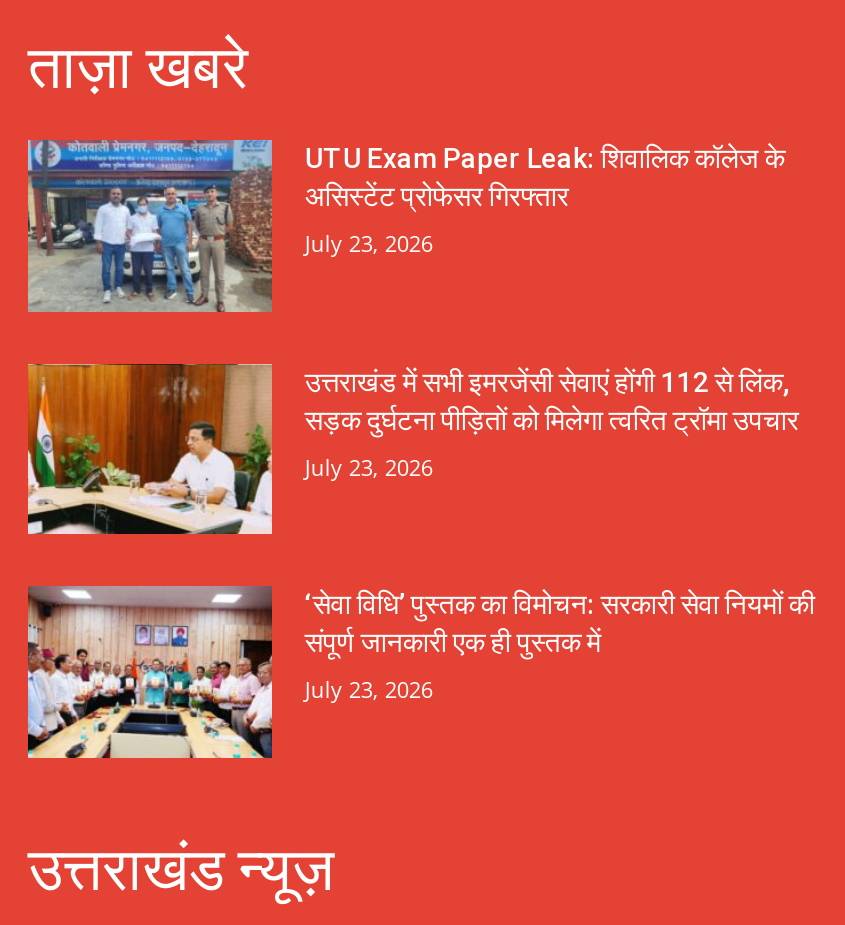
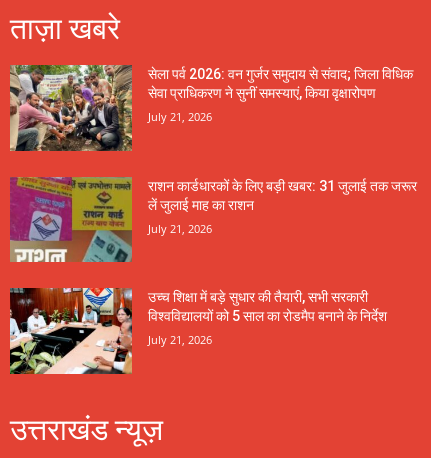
[26,139,785,313] [image] | UTU Exam Paper Leak: शिवालिक कॉलेज के | असिस्टेंट प्रोफेसर गिरफ्तार -> [9,64,413,152] [image] | सेला पर्व 2026: वन गुर्जर समुदाय से संवाद; जिला विधिक | सेवा प्राधिकरण ने सुनीं समस्याएं, किया वृक्षारोपण
[305,229,433,259] July 23, 2026 -> [148,109,212,124] July 21, 2026
[26,363,799,537] [image] | उत्तराखंड में सभी इमरजेंसी सेवाएं होंगी 112 से लिंक, | सड़क दुर्घटना पीड़ितों को मिलेगा त्वरित ट्रॉमा उपचार -> [10,176,417,263] [image] | राशन कार्डधारकों के लिए बड़ी खबर: 31 जुलाई तक जरूर | लें जुलाई माह का राशन
[305,452,433,482] July 23, 2026 -> [148,220,212,235] July 21, 2026
[26,585,815,761] [image] | ‘सेवा विधि’ पुस्तक का विमोचन: सरकारी सेवा नियमों की | संपूर्ण जानकारी एक ही पुस्तक में -> [9,287,387,375] [image] | उच्च शिक्षा में बड़े सुधार की तैयारी, सभी सरकारी | विश्वविद्यालयों को 5 साल का रोडमैप बनाने के निर्देश
[305,675,433,705] July 23, 2026 -> [148,332,212,347] July 21, 2026

